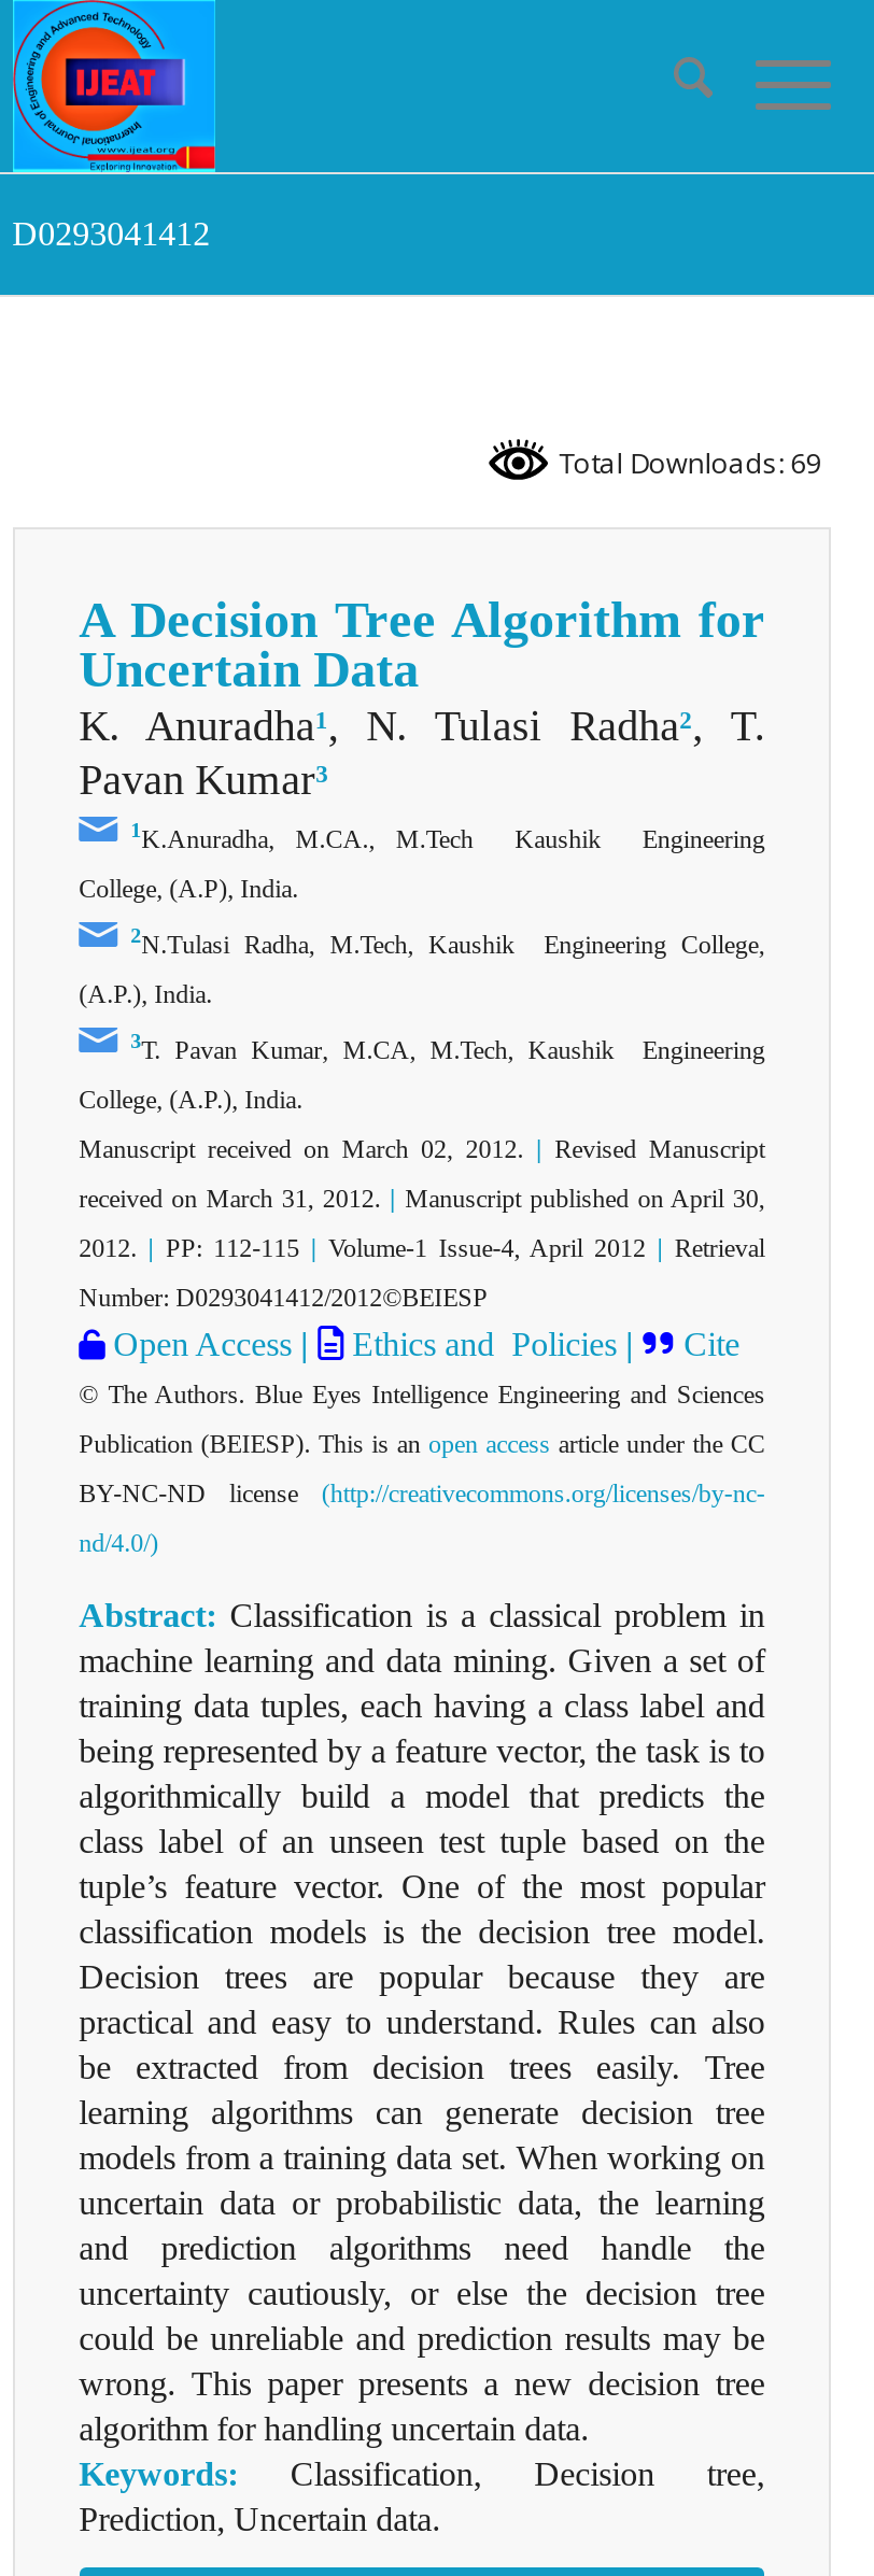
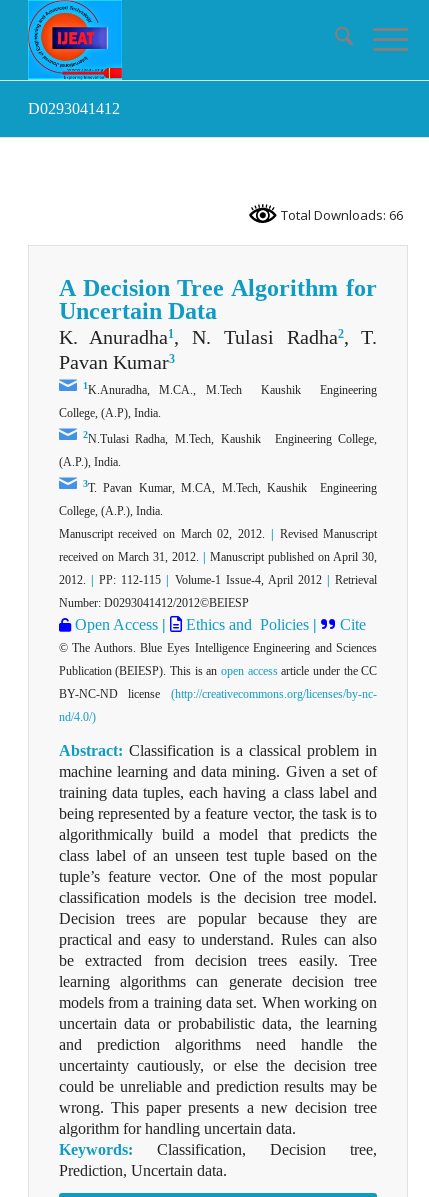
[552,443,821,482] Total Downloads: 69 -> [278,206,403,224] Total Downloads: 66

